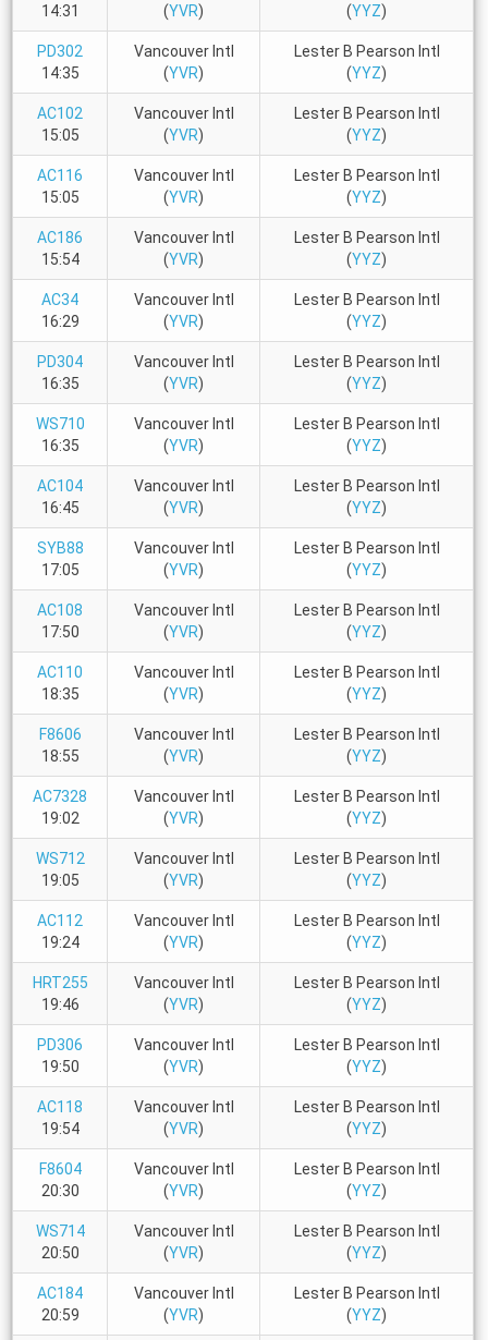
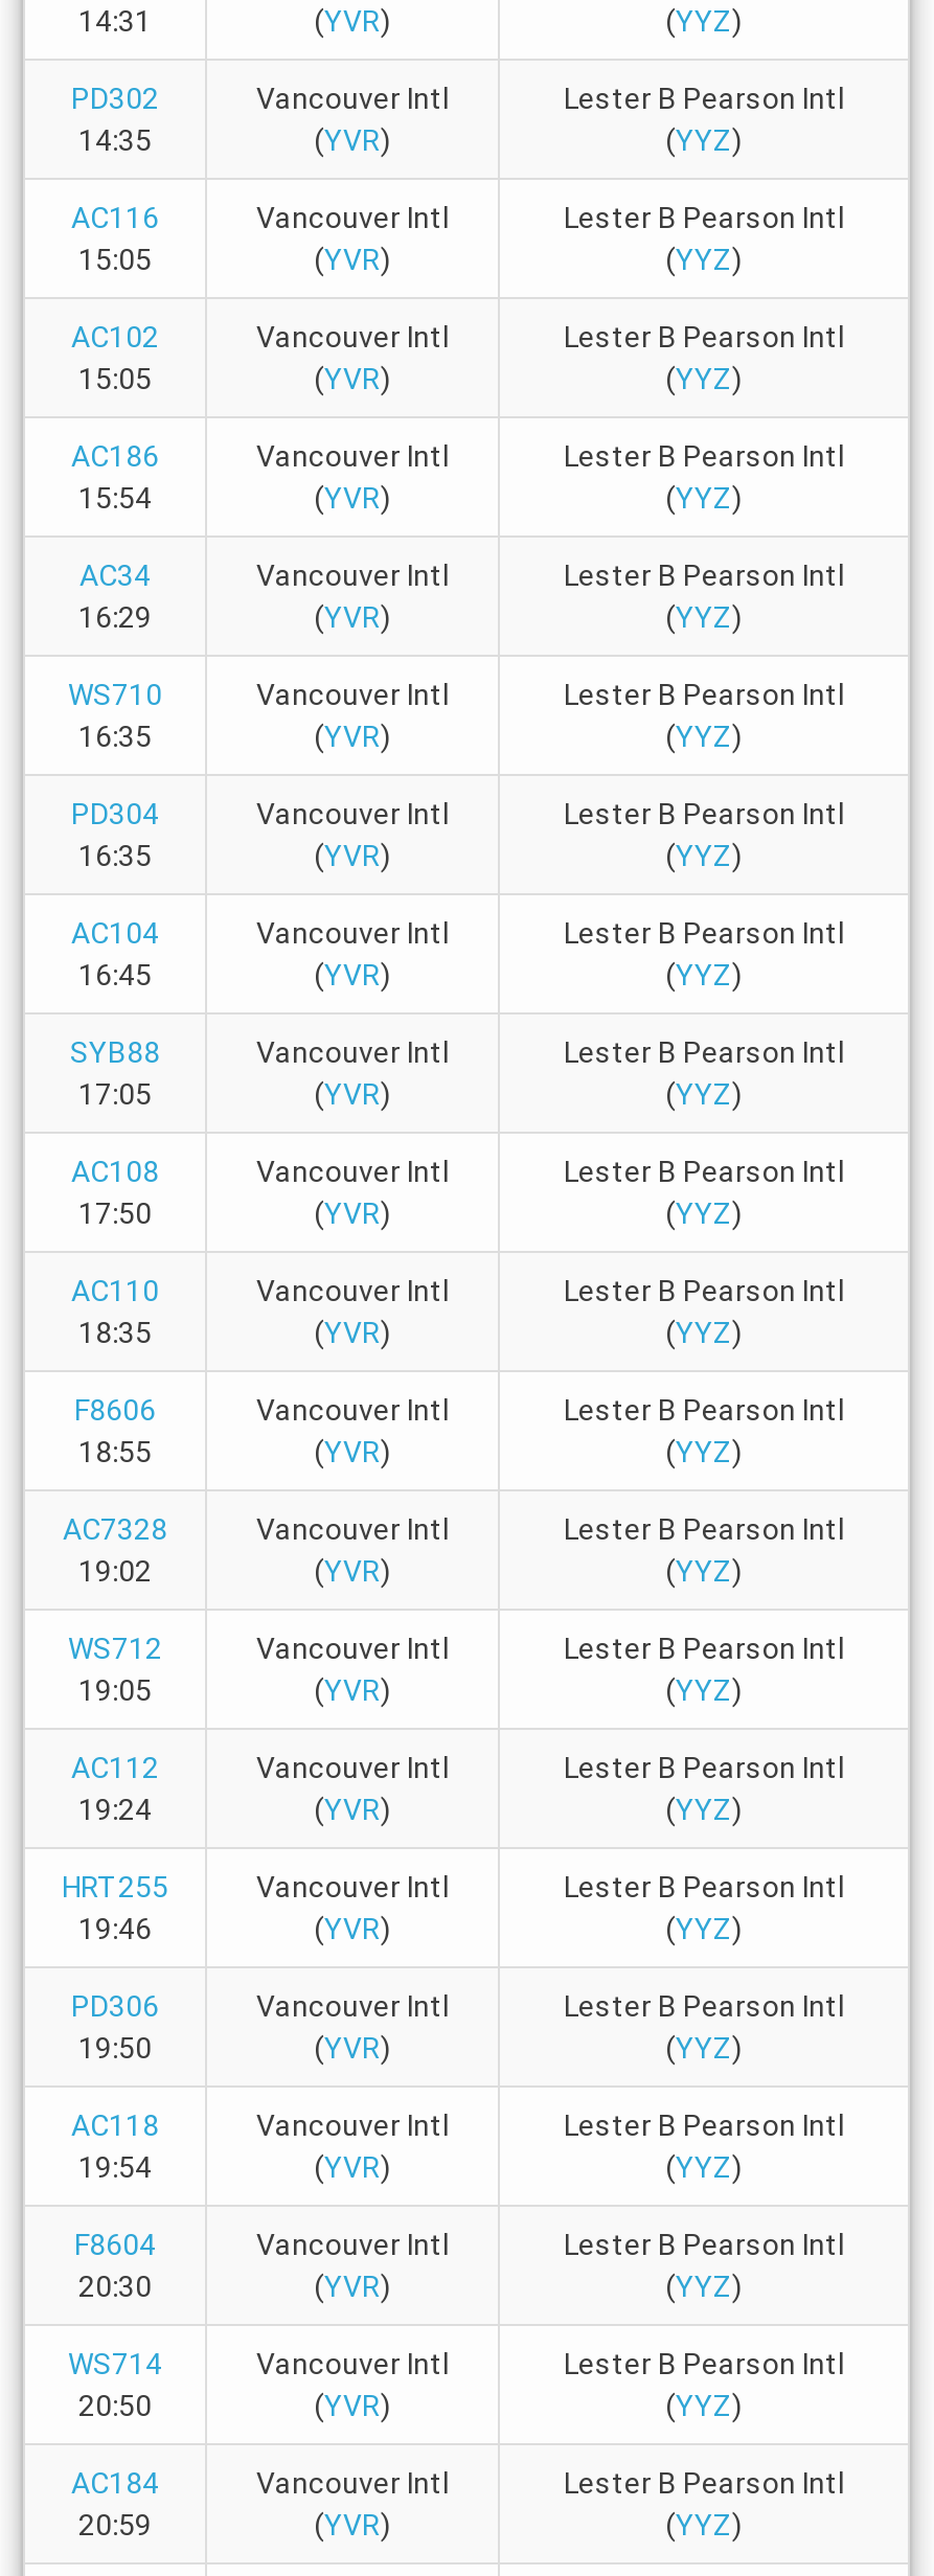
[37,105,83,122] AC102 -> [71,202,159,235] AC116
[37,167,83,185] AC116 -> [71,321,159,354] AC102
[37,353,83,371] PD304 -> [68,679,162,712] WS710
[35,416,84,433] WS710 -> [71,798,159,831] PD304

